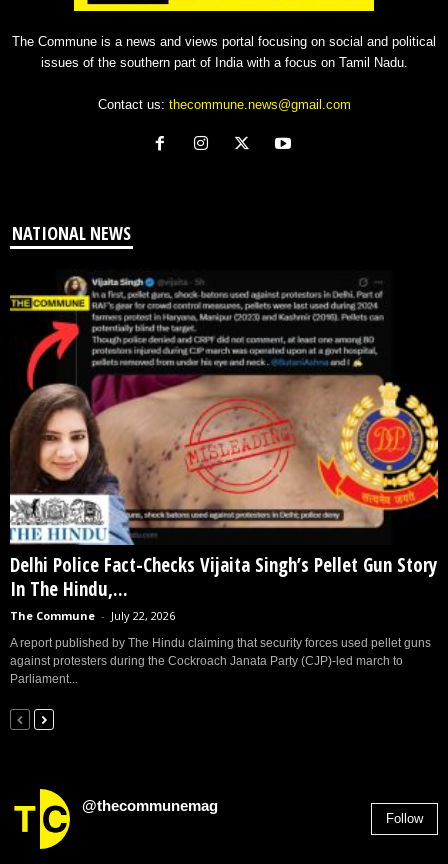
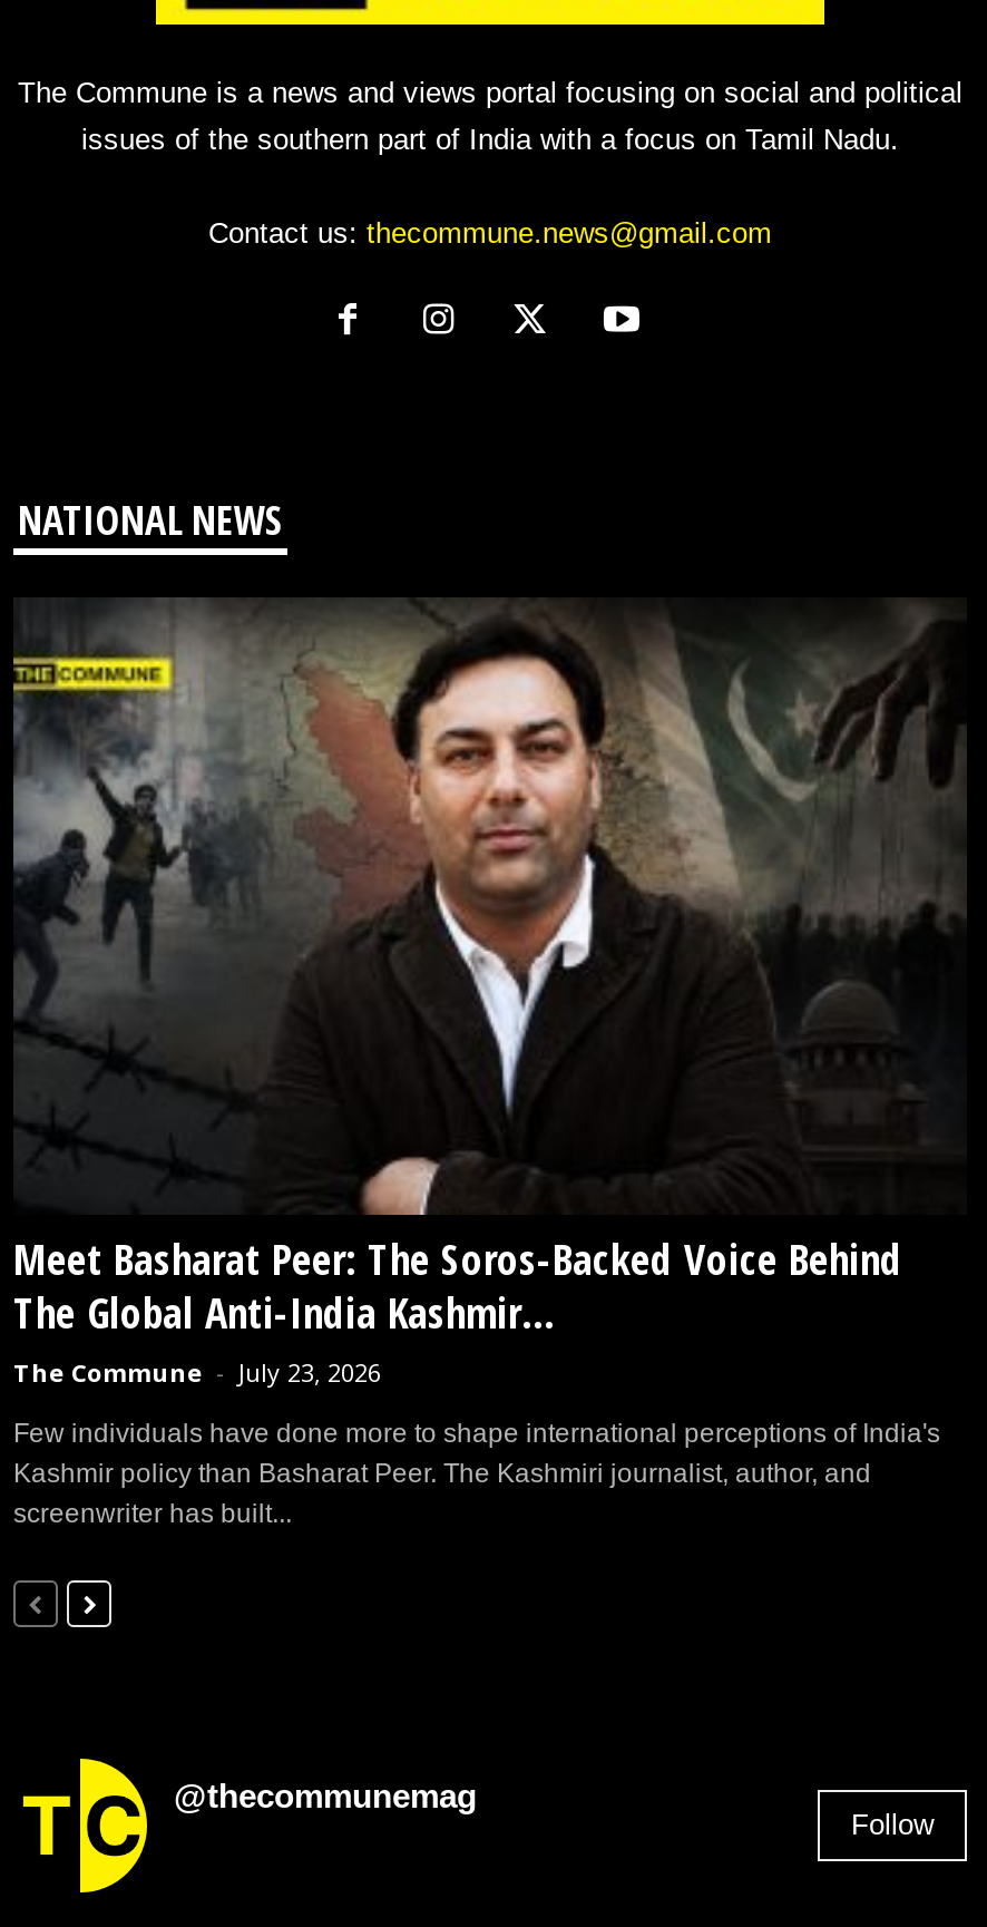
[9,269,439,623] [image] | Delhi Police Fact-Checks Vijaita Singh’s Pellet Gun Story | In The Hindu,... | The Commune - July 22, 2026 -> [11,597,967,1389] [image] | Meet Basharat Peer: The Soros-Backed Voice Behind | The Global Anti-India Kashmir... | The Commune - July 23, 2026
[10,636,431,686] A report published by The Hindu claiming that security forces used pellet guns | against protesters during the Cockroach Janata Party (CJP)-led march to | Parliament... -> [13,1418,940,1530] Few individuals have done more to shape international perceptions of India's | Kashmir policy than Basharat Peer. The Kashmiri journalist, author, and | screenwriter has built...

